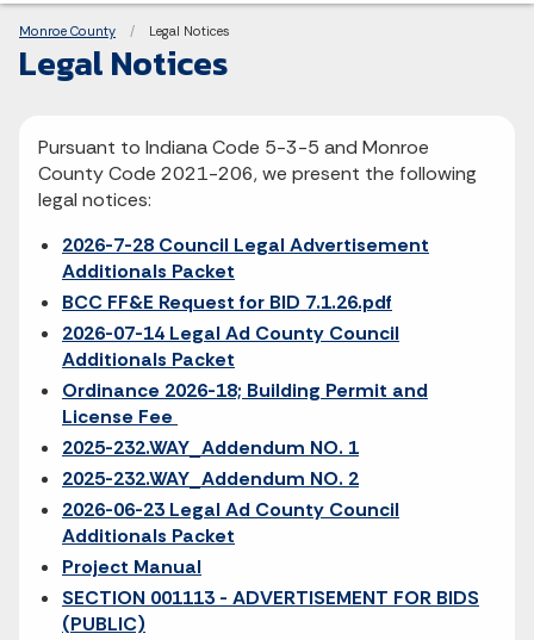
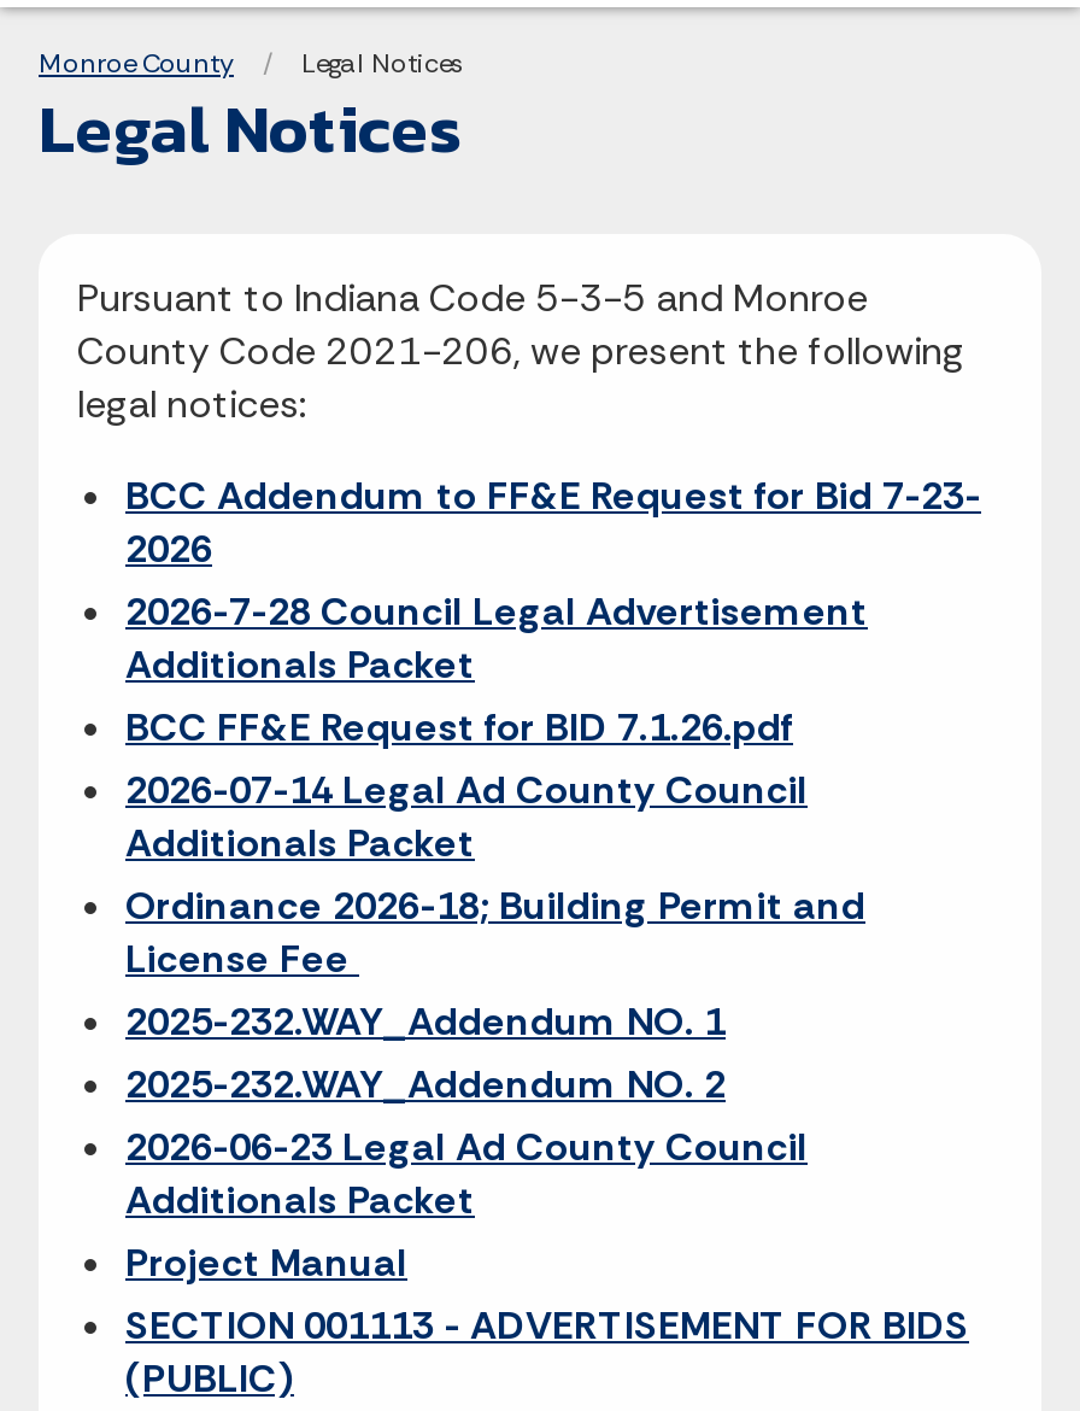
none -> [125,470,981,574] BCC Addendum to FF&E Request for Bid 7-23- | 2026

